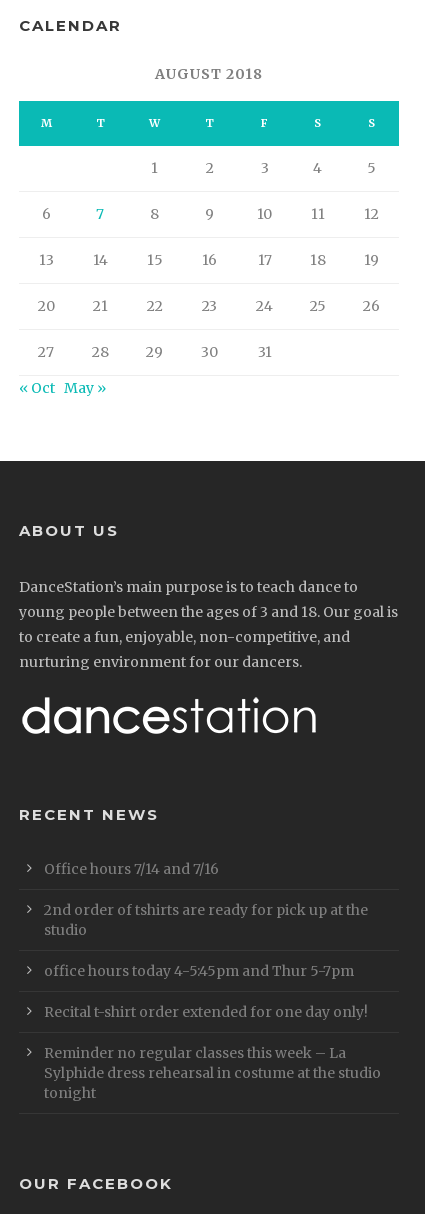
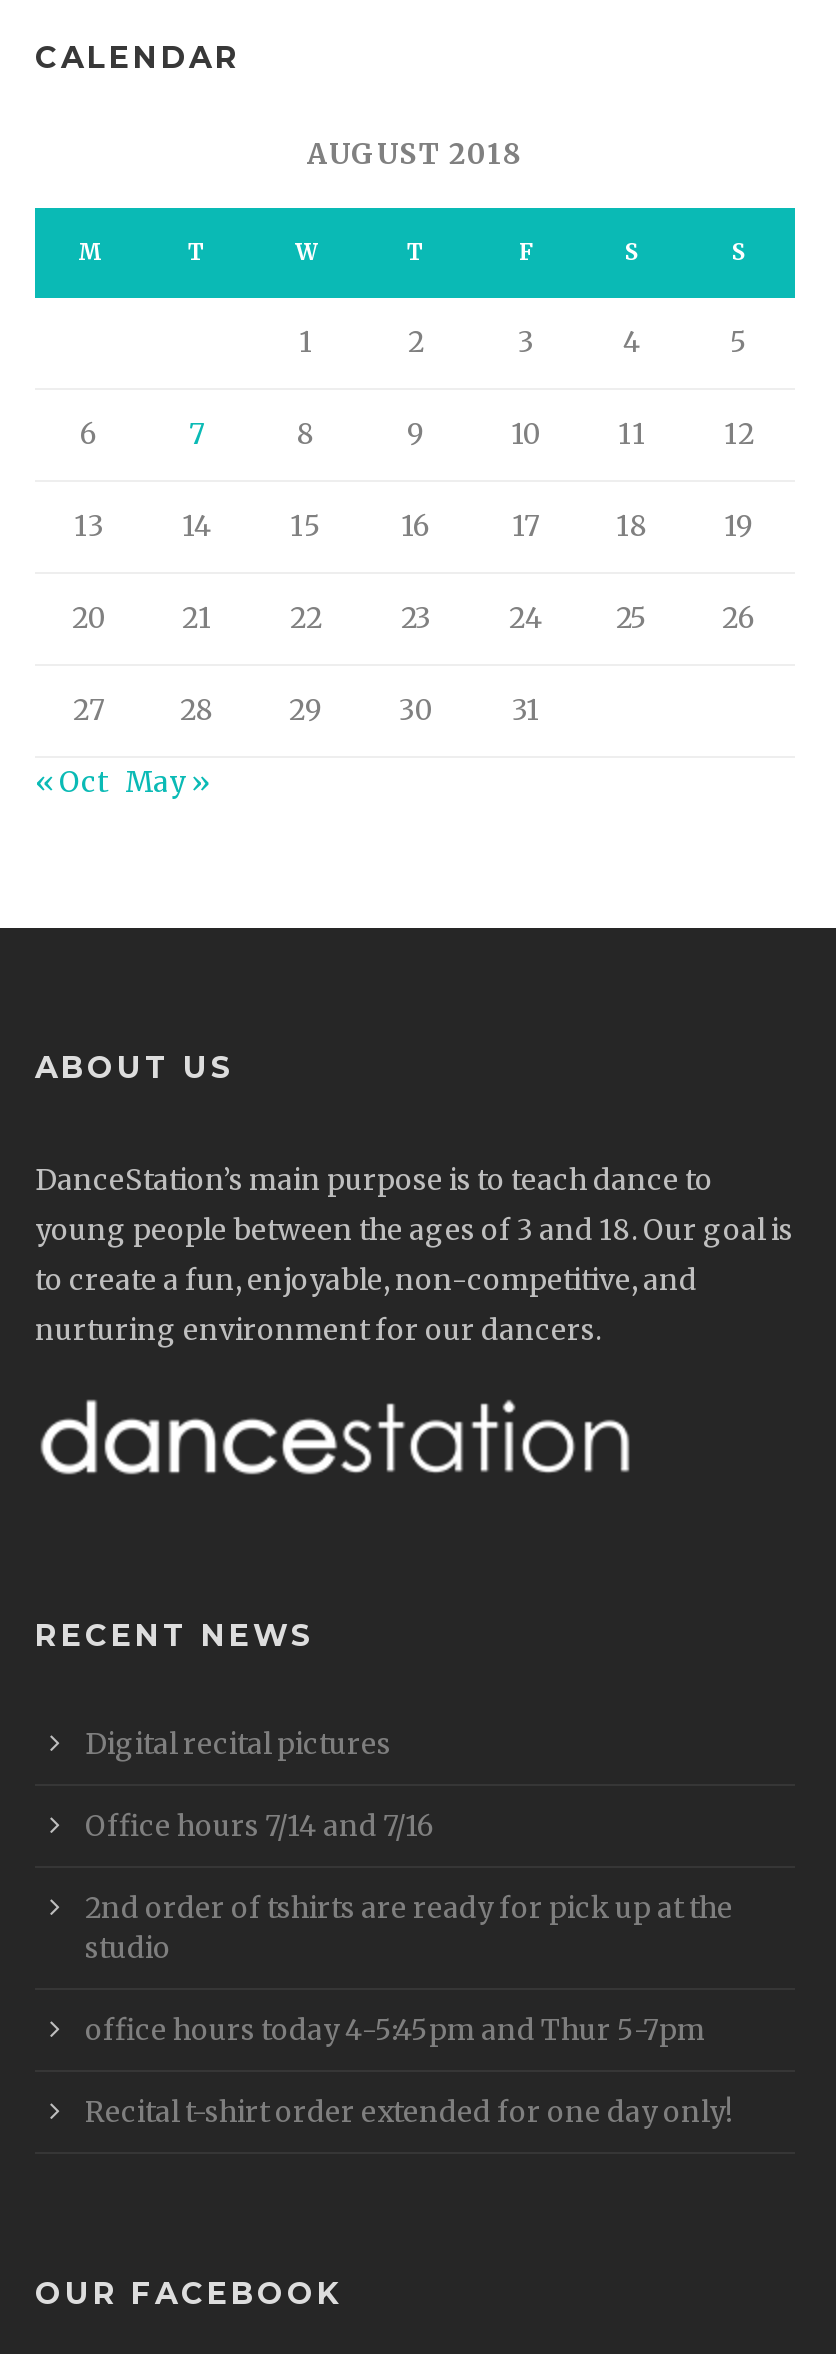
none -> [85,1726,391,1762] Digital recital pictures
moved [44,860,368,1021] -> [85,1808,733,2130]: Office hours 7/14 and 7/16 | 2nd order of tshirts are ready for pick up at the | studio | office hours today 4-5:45pm and Thur 5-7pm | Recital t-shirt order extended for one day only!
[44,1044,381,1102] Reminder no regular classes this week – La | Sylphide dress rehearsal in costume at the studio | tonight -> none

